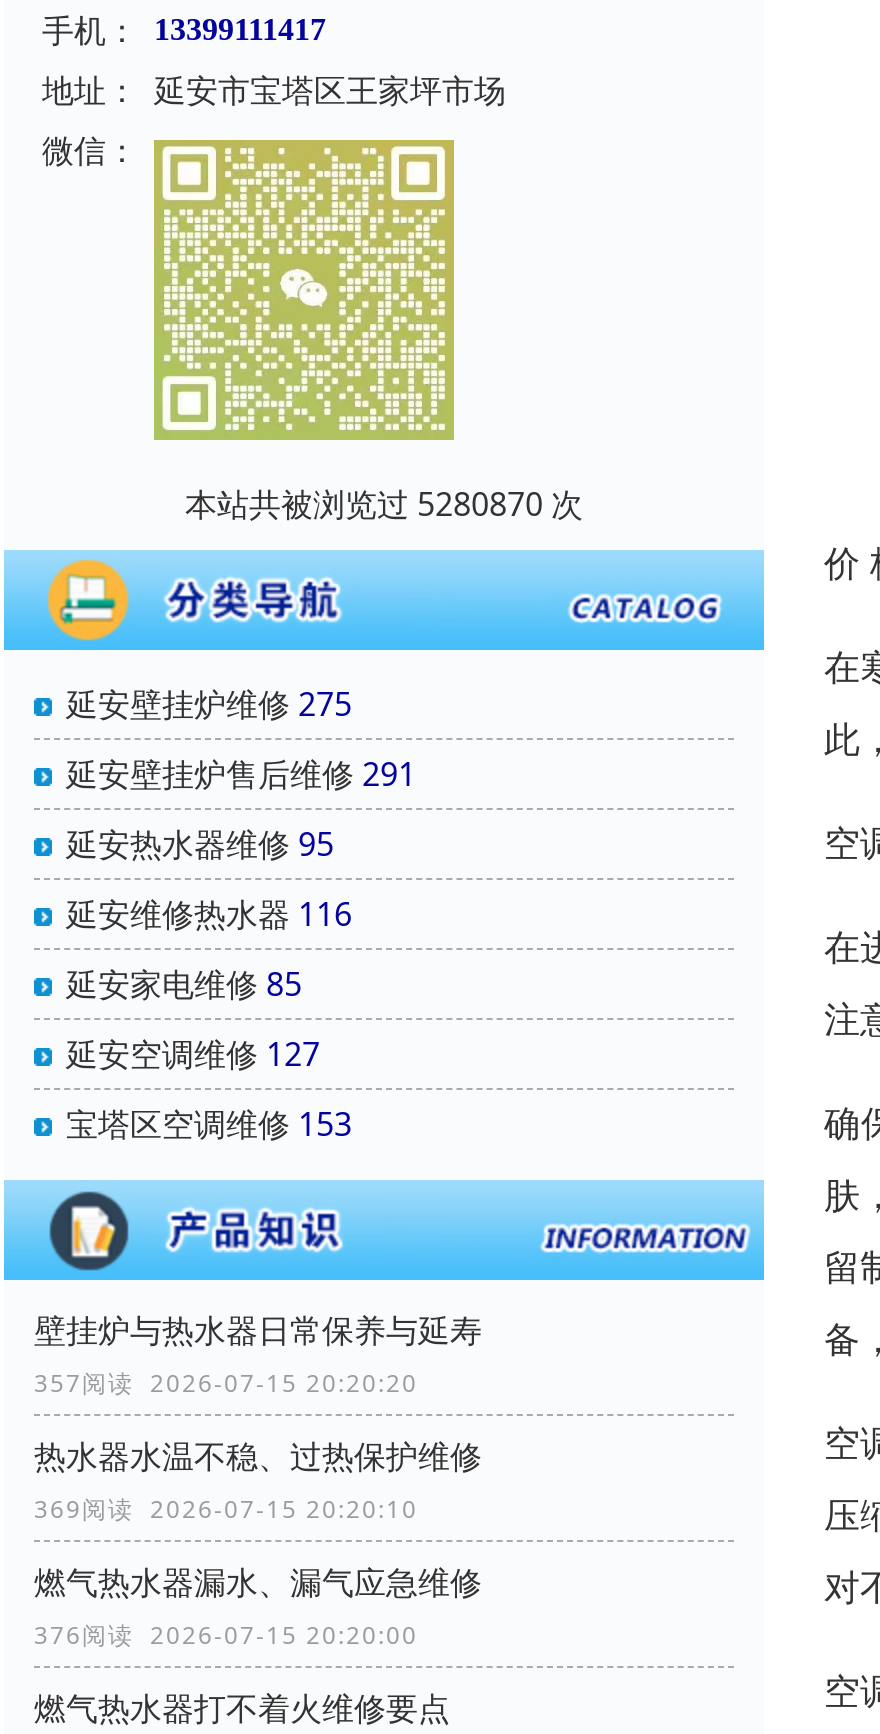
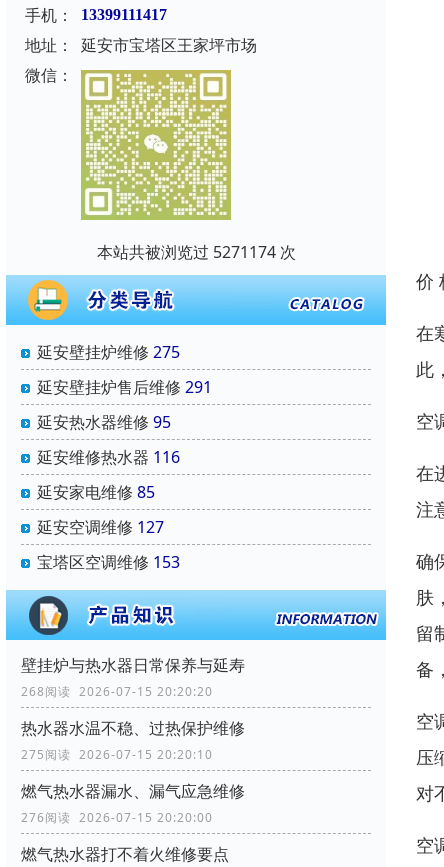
[185,481,583,525] 本站共被浏览过 5280870 次 -> [96,240,295,262] 本站共被浏览过 5271174 次
[34,1365,418,1399] 357阅读 2026-07-15 20:20:20 -> [21,682,213,699] 268阅读 2026-07-15 20:20:20
[34,1491,418,1525] 369阅读 2026-07-15 20:20:10 -> [21,745,213,762] 275阅读 2026-07-15 20:20:10
[34,1617,418,1651] 376阅读 2026-07-15 20:20:00 -> [21,808,213,825] 276阅读 2026-07-15 20:20:00

